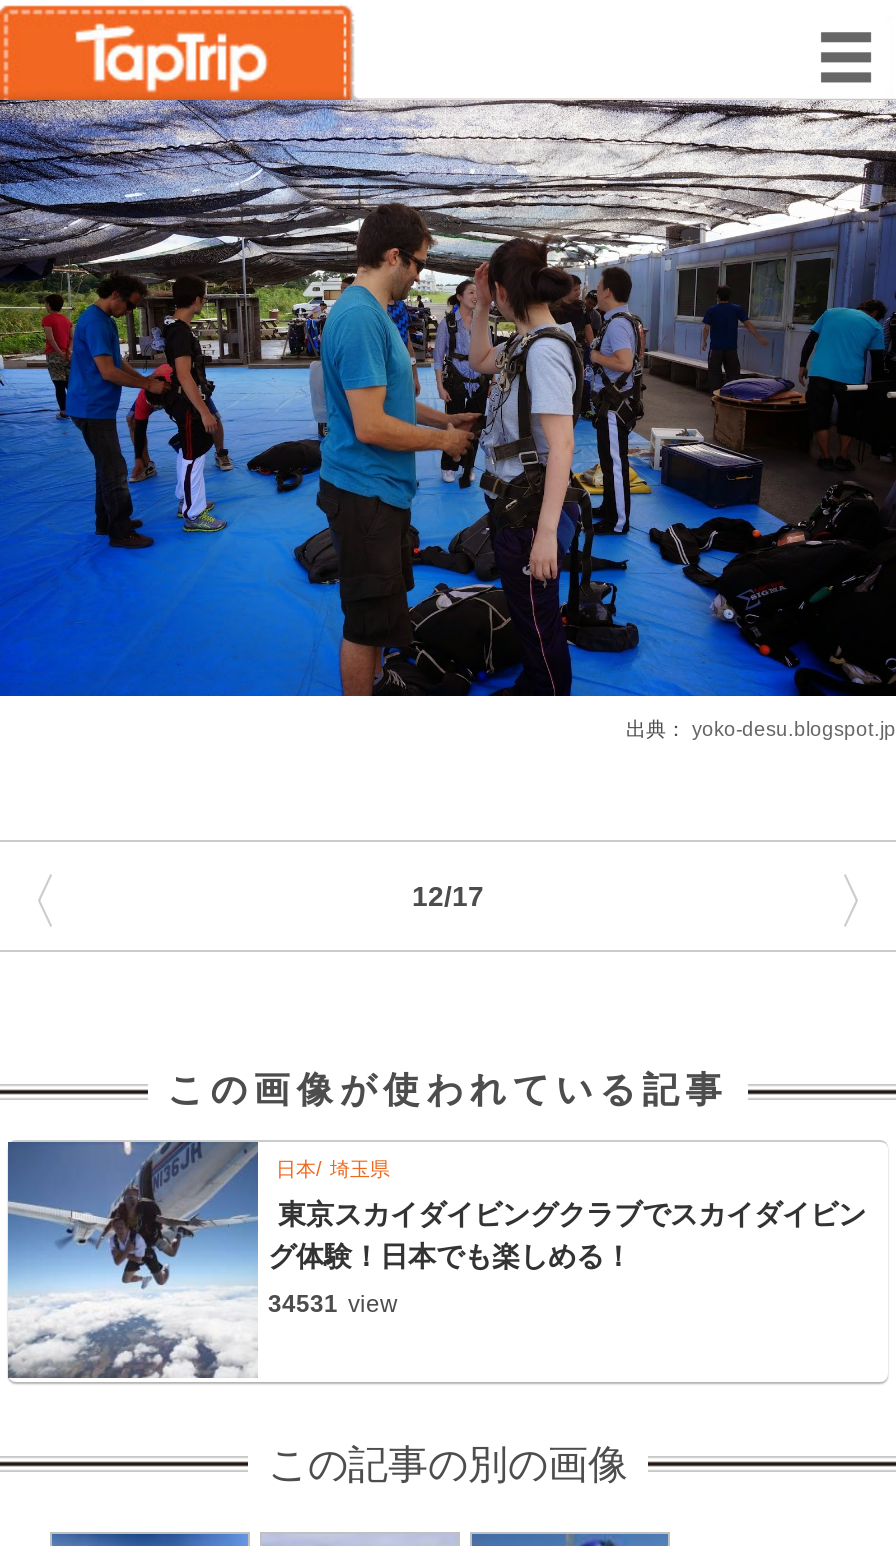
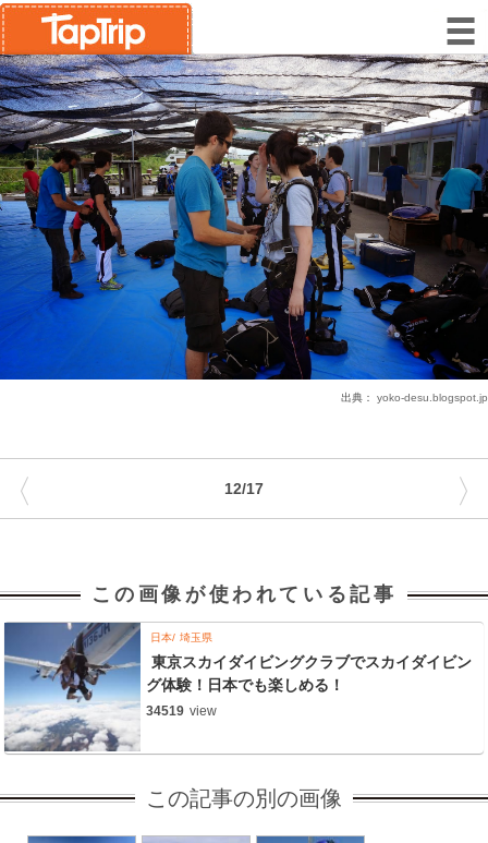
[268,1289,398,1317] 34531 view -> [146,703,217,718] 34519 view

